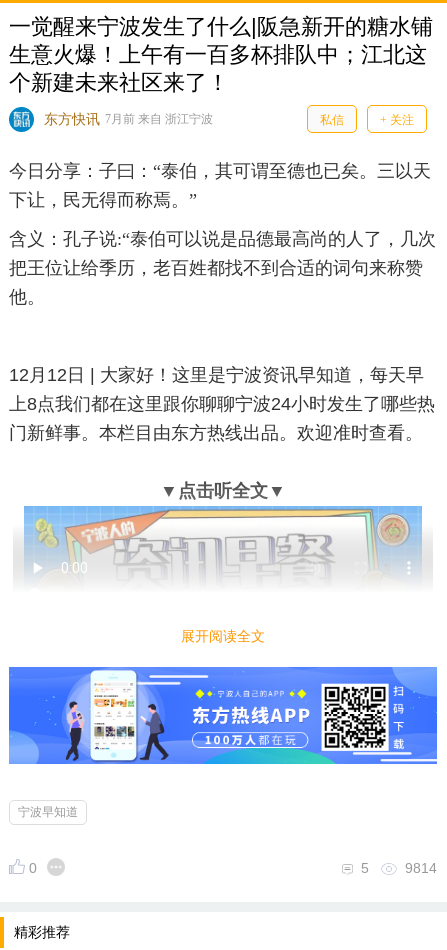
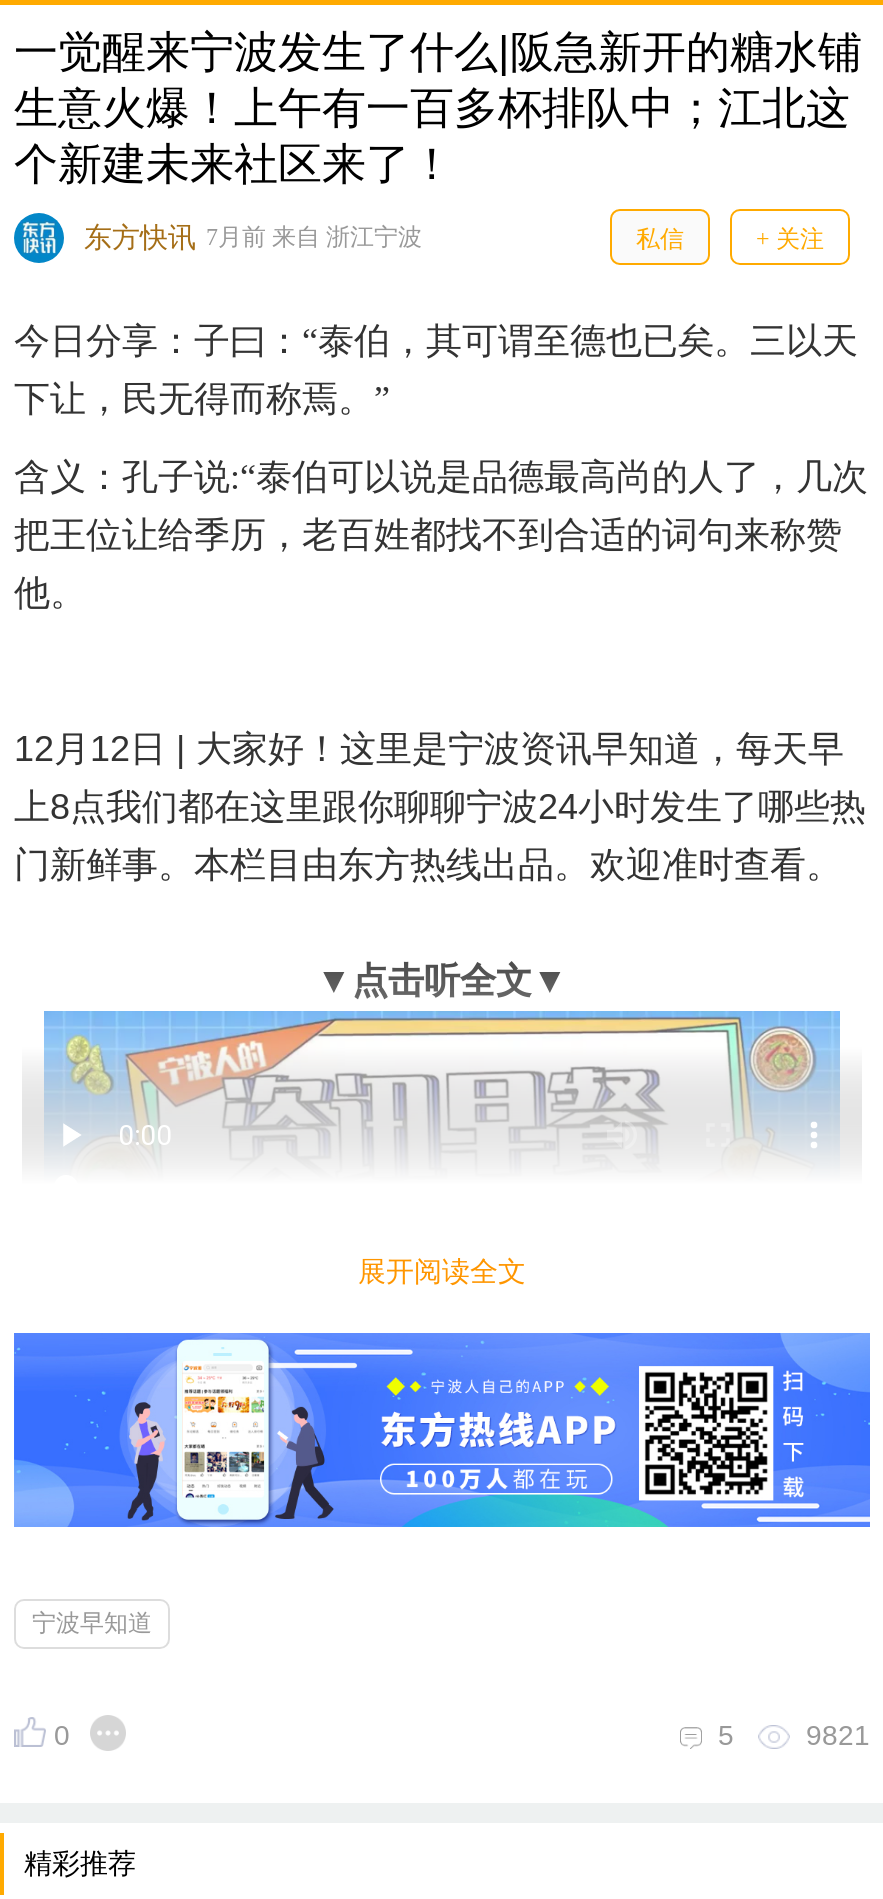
[357,860,437,876] 5 9814 -> [710,1719,870,1751] 5 9821

